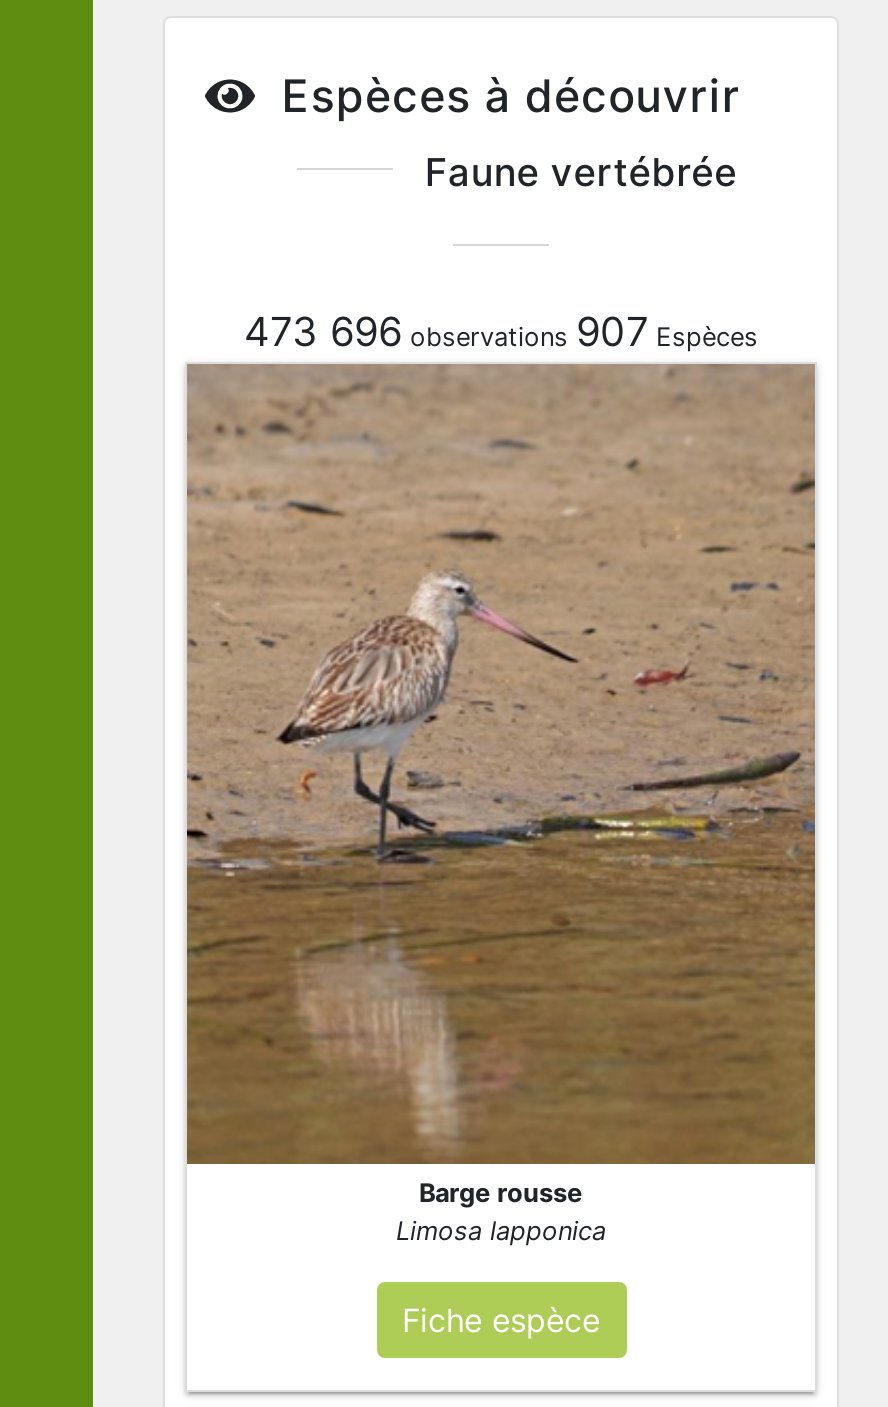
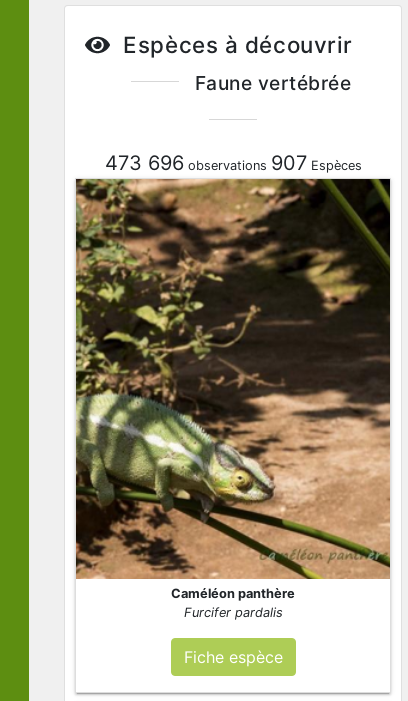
[185,362,817,1246] [image] | Barge rousse | Limosa lapponica -> [75,179,391,620] [image] | Caméléon panthère | Furcifer pardalis

